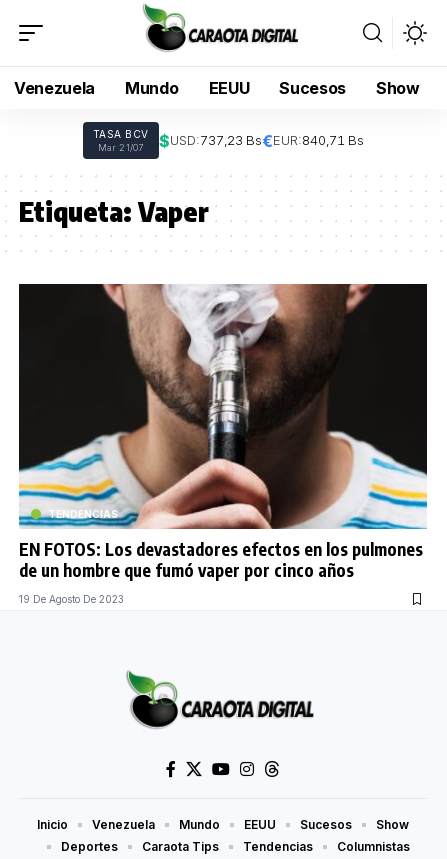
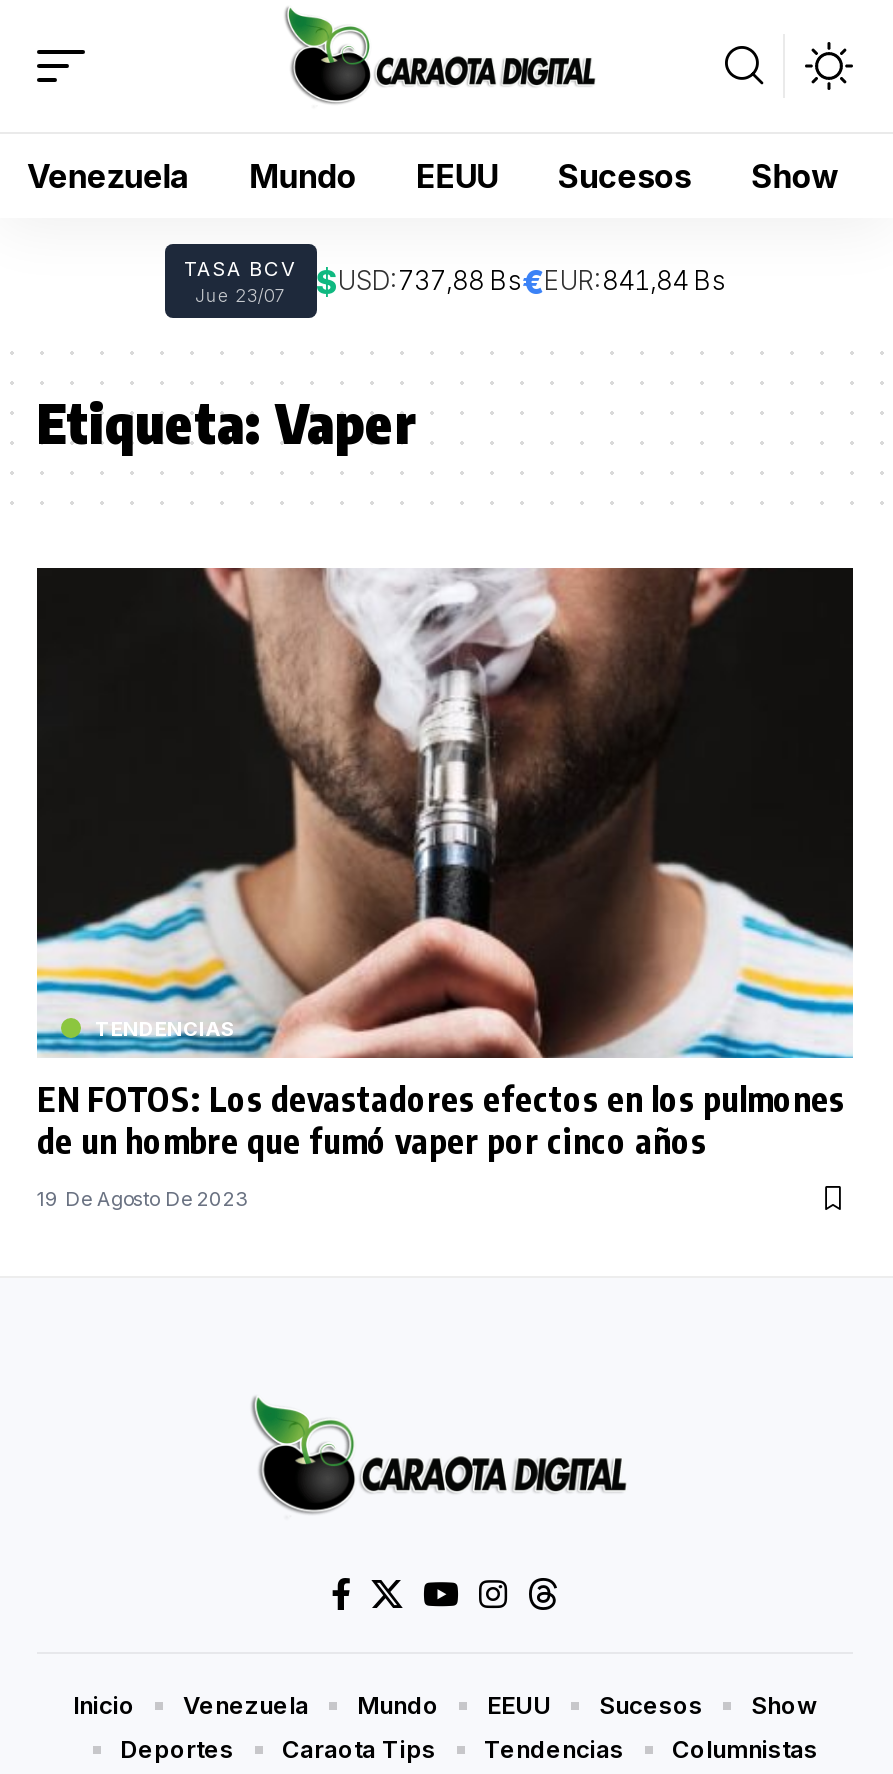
[98,131,363,153] Mar 21/07 | $USD:737,23 Bs€EUR:840,71 Bs -> [195,261,726,306] Jue 23/07 | $USD:737,88 Bs€EUR:841,84 Bs

